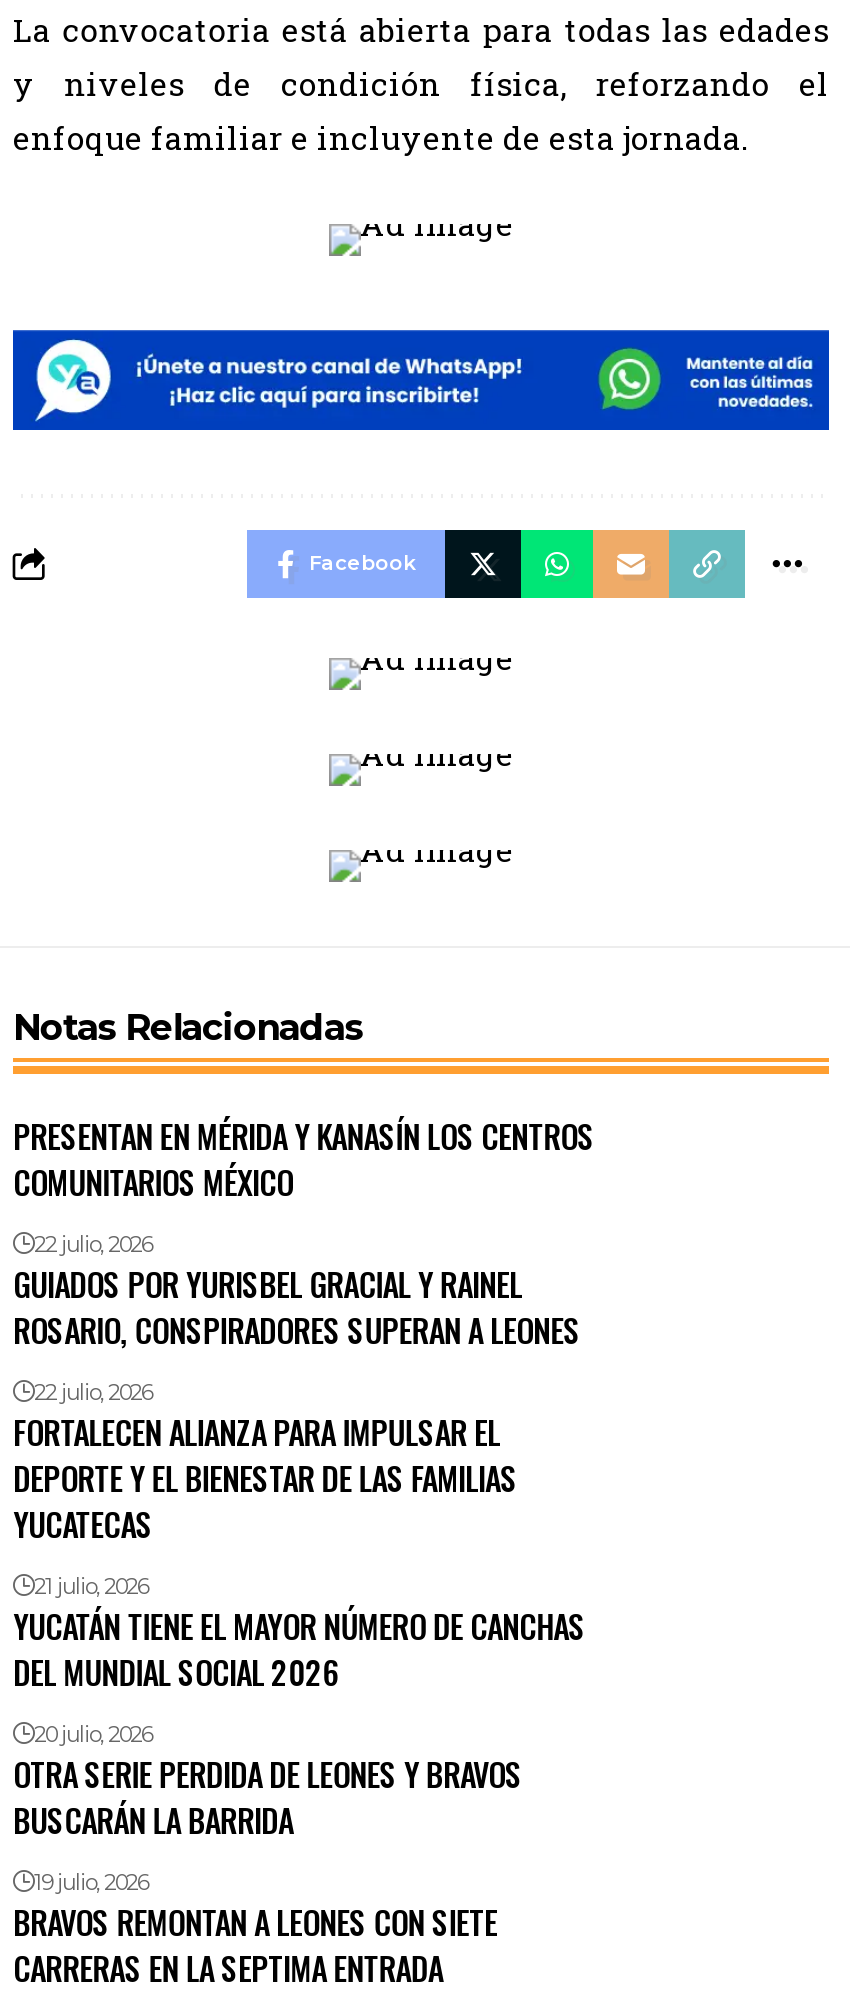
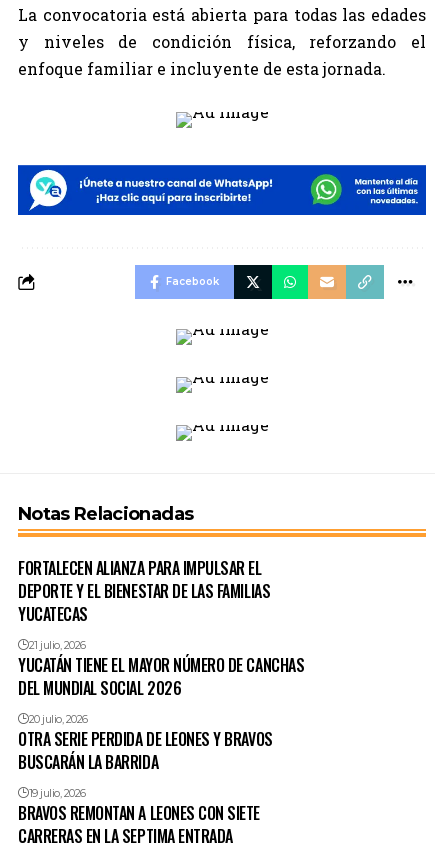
[13,1113,594,1407] PRESENTAN EN MÉRIDA Y KANASÍN LOS CENTROS | COMUNITARIOS MÉXICO | 22 julio, 2026 | GUIADOS POR YURISBEL GRACIAL Y RAINEL | ROSARIO, CONSPIRADORES SUPERAN A LEONES | 22 julio, 2026 -> none

